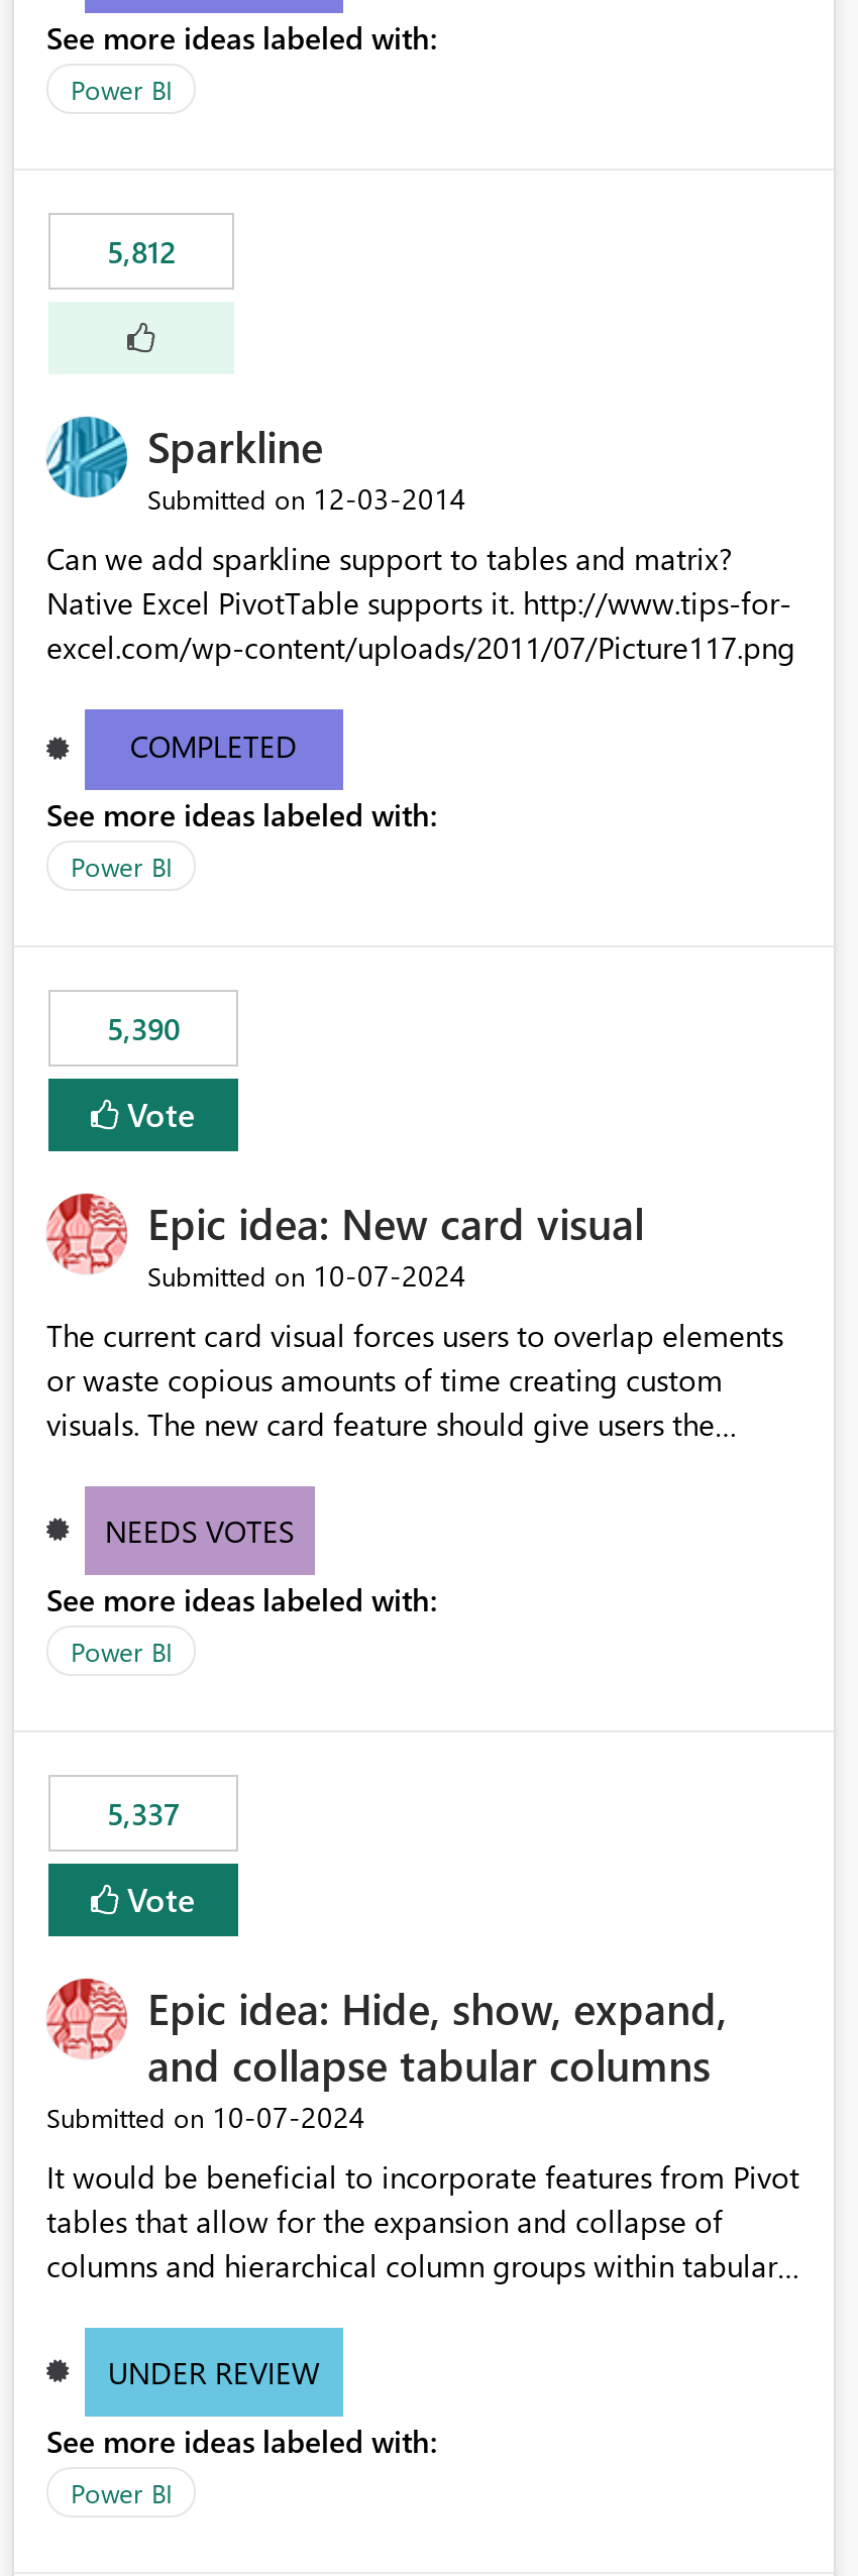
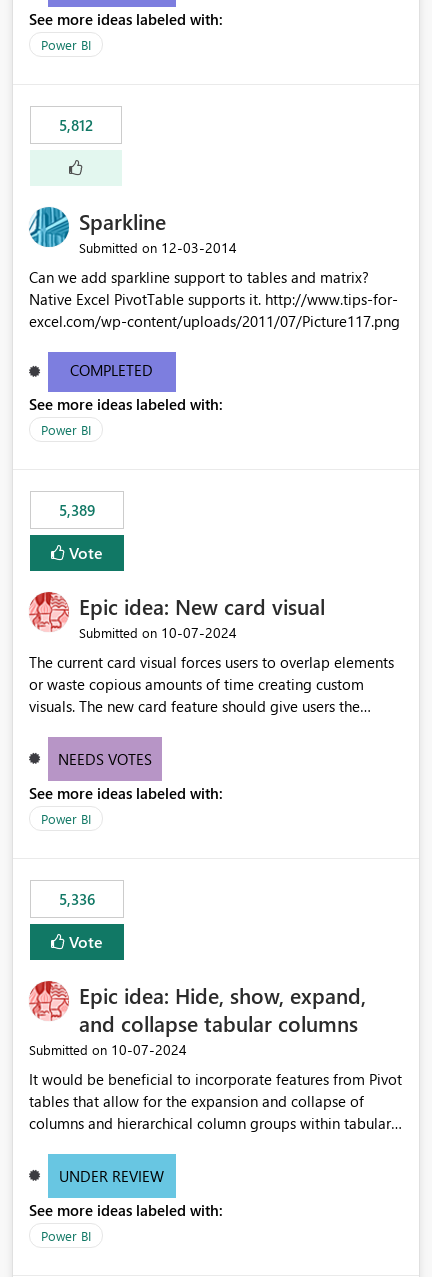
[107,1009,180,1049] 5,390 -> [59,500,95,520] 5,389
[107,1794,180,1834] 5,337 -> [59,889,95,909] 5,336

